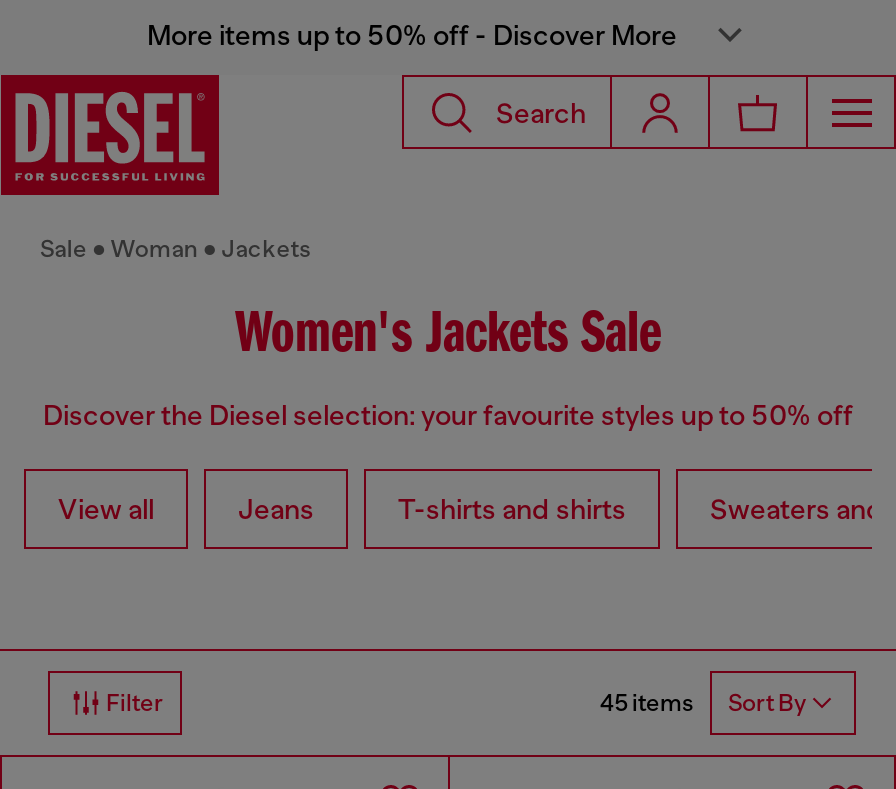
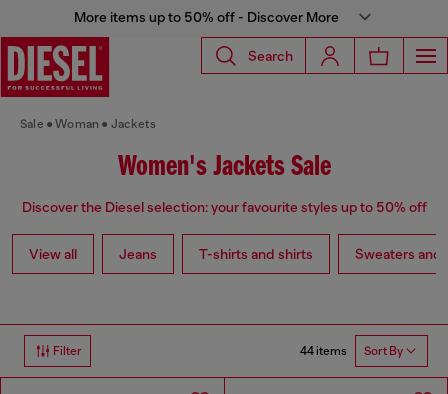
[600,689,806,718] 45 items Sort By -> [300,344,403,358] 44 items Sort By

